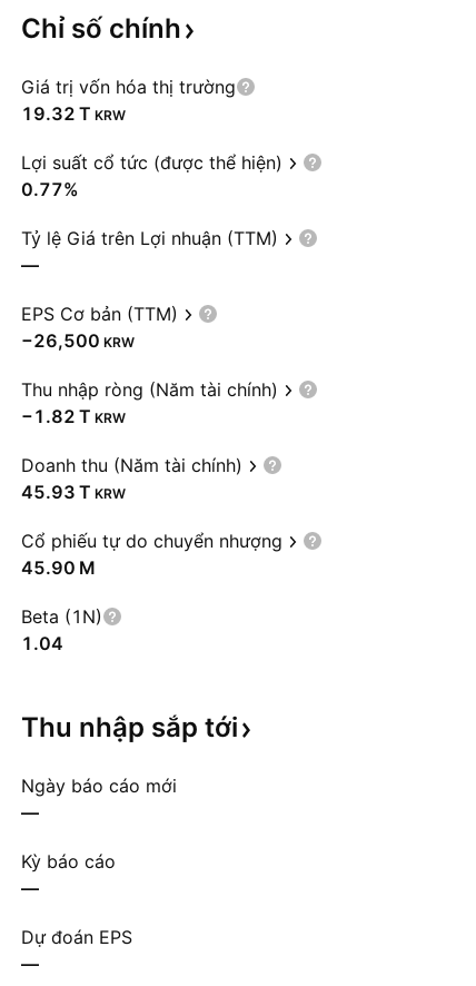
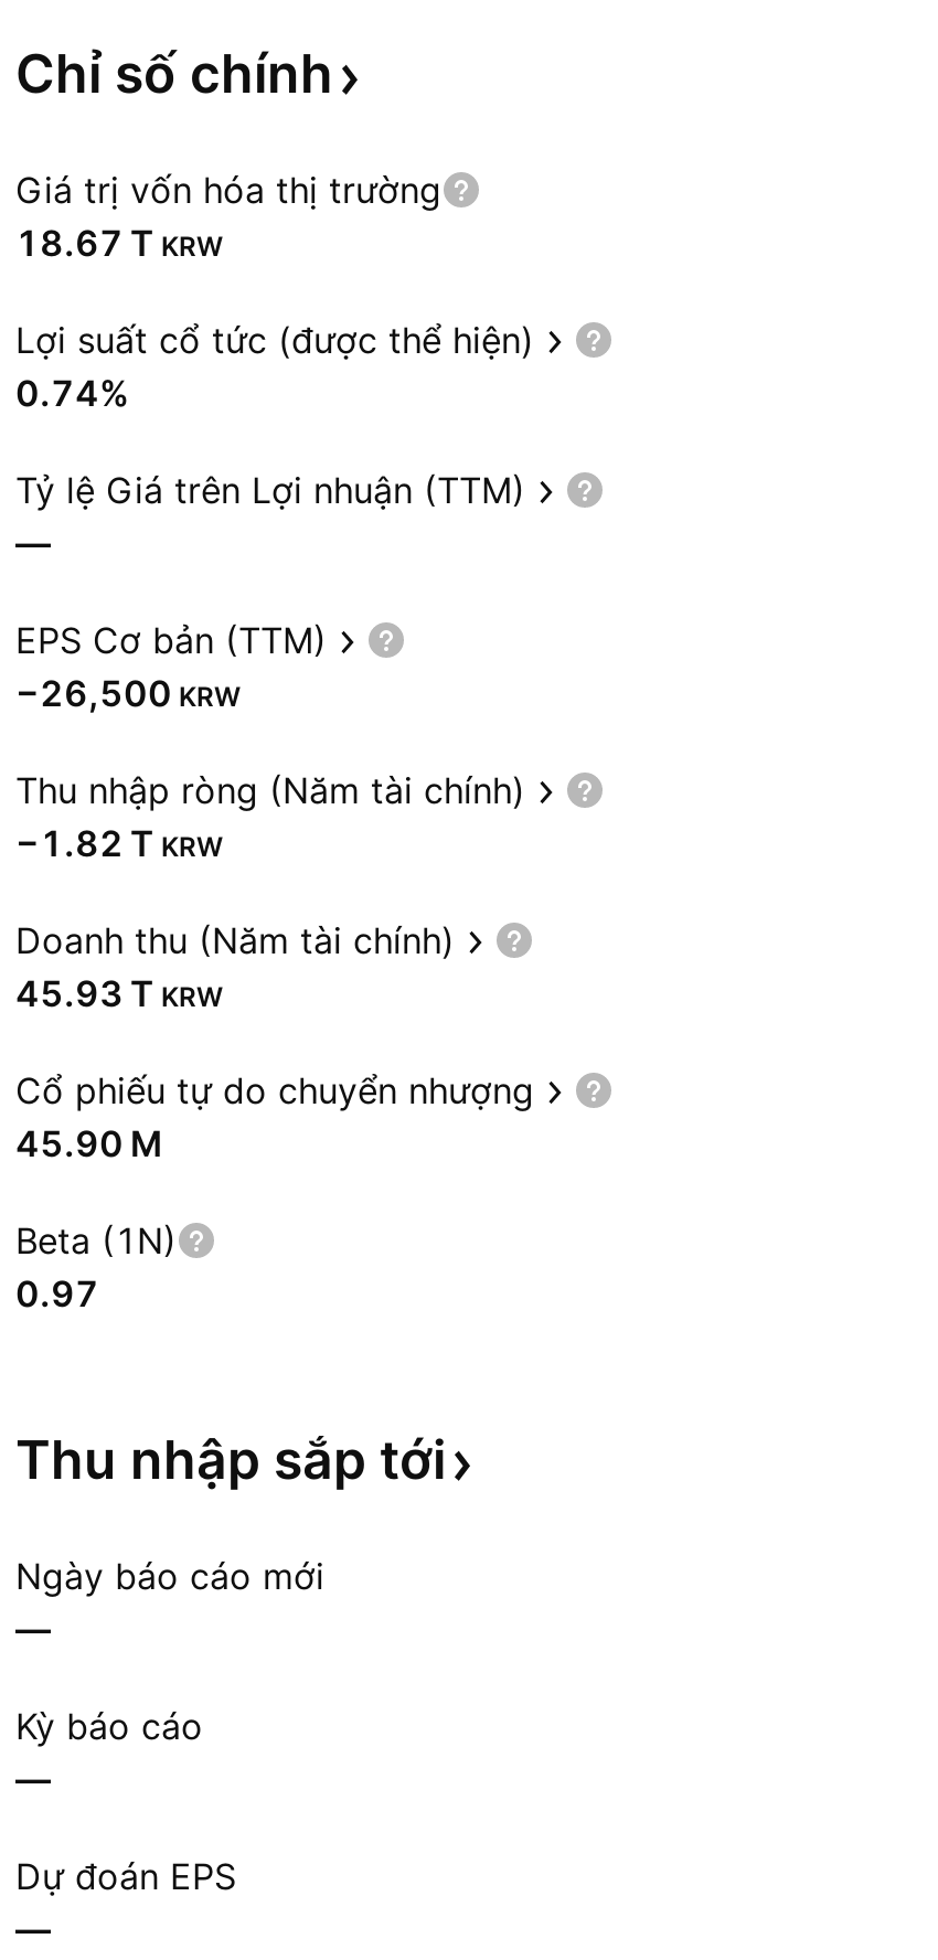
[21,102,126,125] 19.32 T KRW -> [15,221,223,265] 18.67 T KRW
[21,178,79,200] 0.77% -> [15,371,130,415] 0.74%
[21,632,63,654] 1.04 -> [15,1271,99,1315] 0.97

